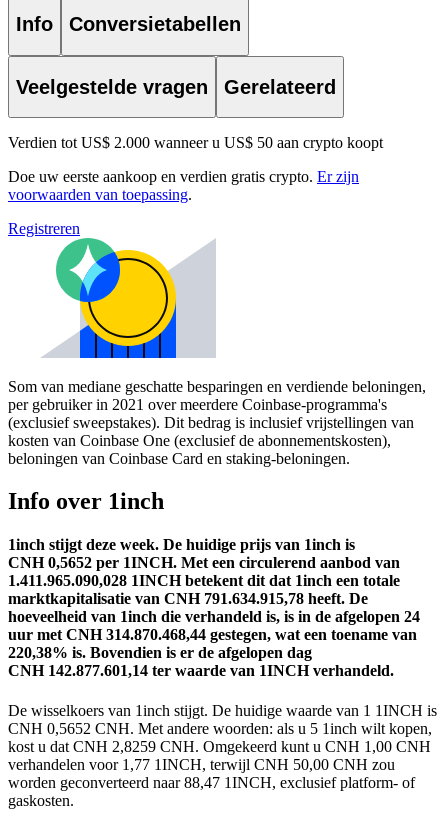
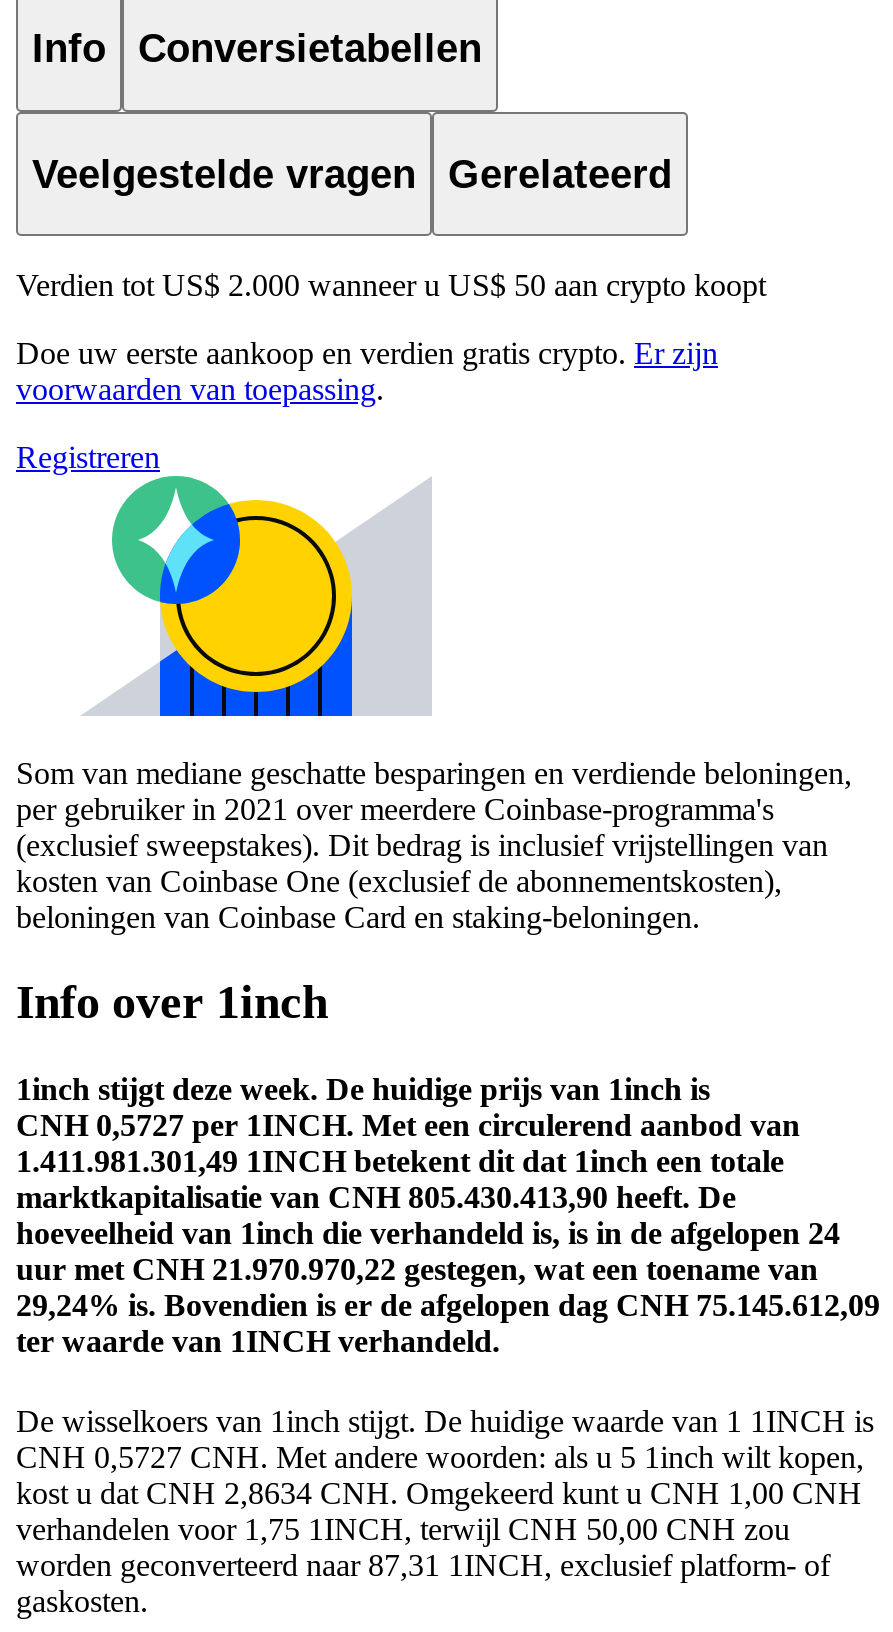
[8,554,400,571] CNH 0,5652 per 1INCH. Met een circulerend aanbod van -> [16,1109,800,1143] CNH 0,5727 per 1INCH. Met een circulerend aanbod van
[8,572,400,589] 1.411.965.090,028 1INCH betekent dit dat 1inch een totale -> [16,1145,784,1179] 1.411.981.301,49 1INCH betekent dit dat 1inch een totale
[8,590,368,607] marktkapitalisatie van CNH 791.634.915,78 heeft. De -> [16,1181,736,1215] marktkapitalisatie van CNH 805.430.413,90 heeft. De
[8,626,417,679] uur met CNH 314.870.468,44 gestegen, wat een toename van | 220,38% is. Bovendien is er de afgelopen dag | CNH 142.877.601,14 ter waarde van 1INCH verhandeld. -> [16,1253,880,1359] uur met CNH 21.970.970,22 gestegen, wat een toename van | 29,24% is. Bovendien is er de afgelopen dag CNH 75.145.612,09 | ter waarde van 1INCH verhandeld.
[8,720,432,737] CNH 0,5652 CNH. Met andere woorden: als u 5 1inch wilt kopen, -> [16,1439,864,1473] CNH 0,5727 CNH. Met andere woorden: als u 5 1inch wilt kopen,
[8,738,431,755] kost u dat CNH 2,8259 CNH. Omgekeerd kunt u CNH 1,00 CNH -> [16,1475,862,1509] kost u dat CNH 2,8634 CNH. Omgekeerd kunt u CNH 1,00 CNH
[8,756,395,773] verhandelen voor 1,77 1INCH, terwijl CNH 50,00 CNH zou -> [16,1511,790,1545] verhandelen voor 1,75 1INCH, terwijl CNH 50,00 CNH zou
[8,774,415,791] worden geconverteerd naar 88,47 1INCH, exclusief platform- of -> [16,1547,830,1581] worden geconverteerd naar 87,31 1INCH, exclusief platform- of

